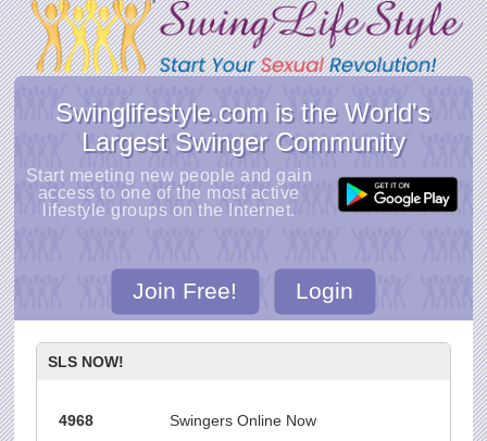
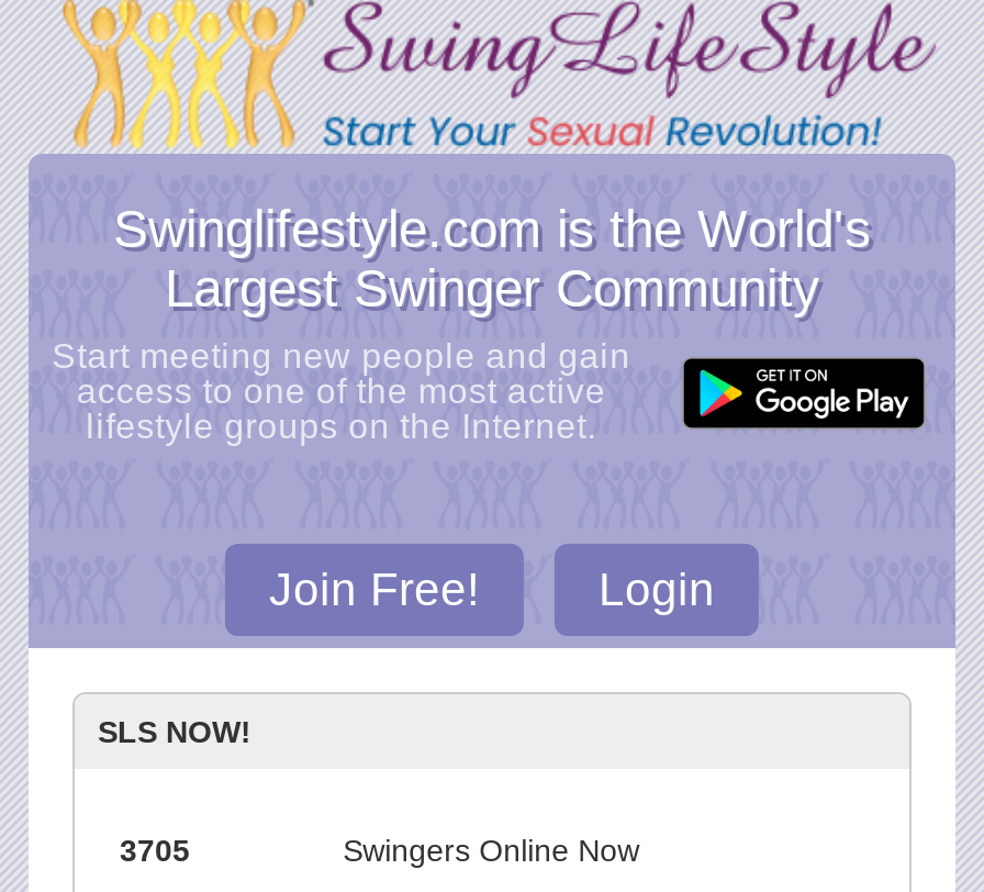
[59,411,94,429] 4968 -> [119,832,190,867] 3705

